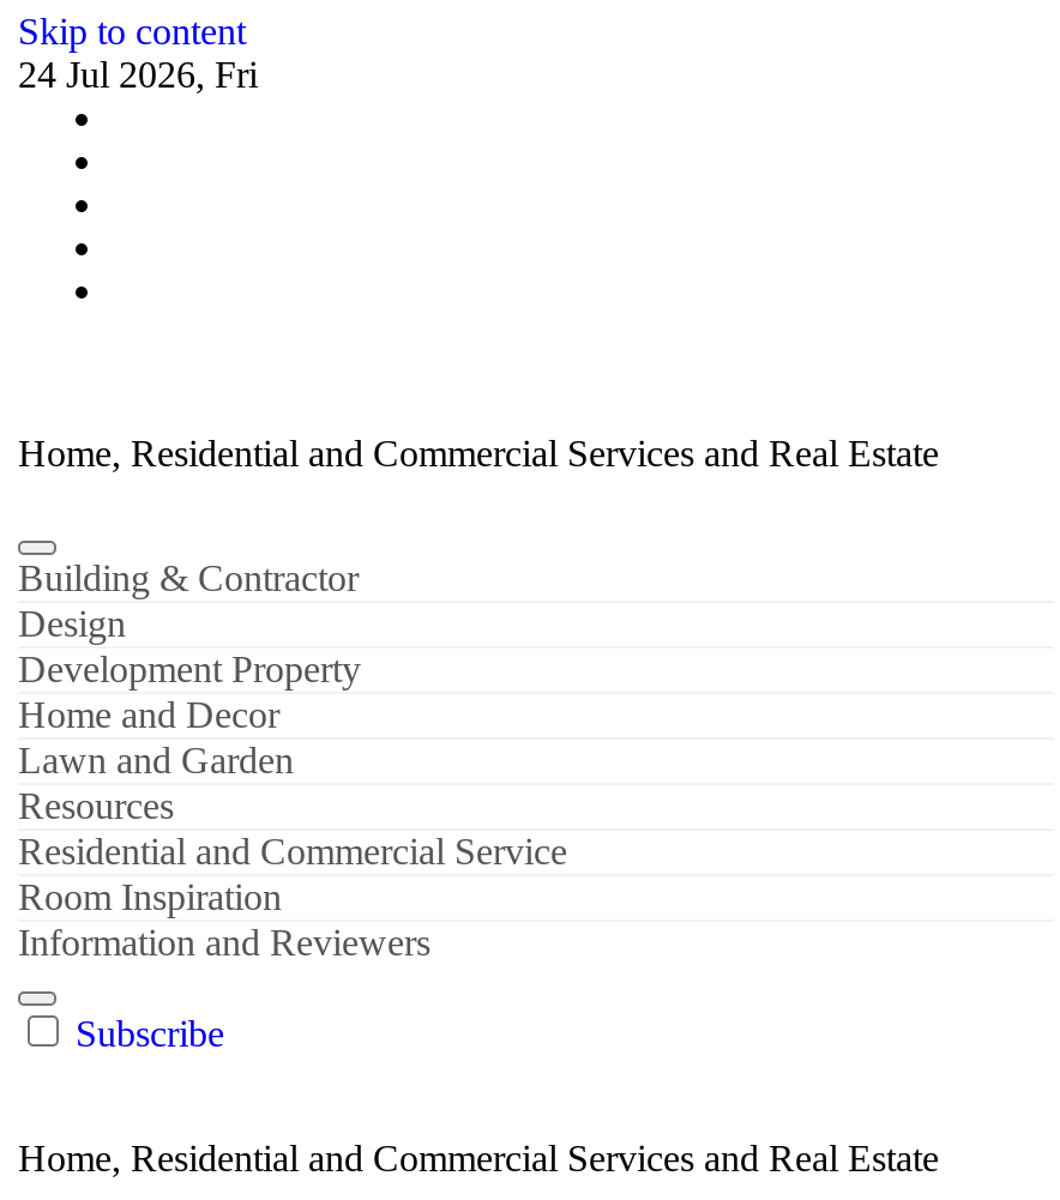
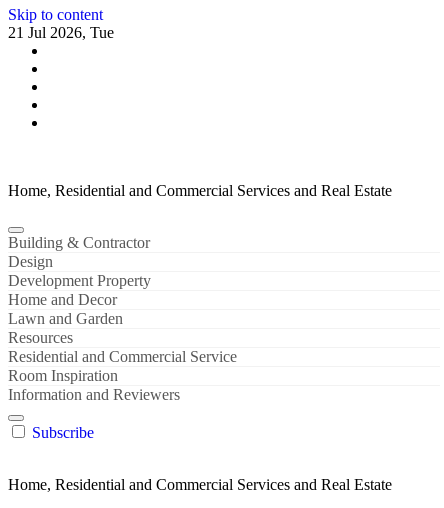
[18,54,258,95] 24 Jul 2026, Fri -> [8,24,114,41] 21 Jul 2026, Tue

